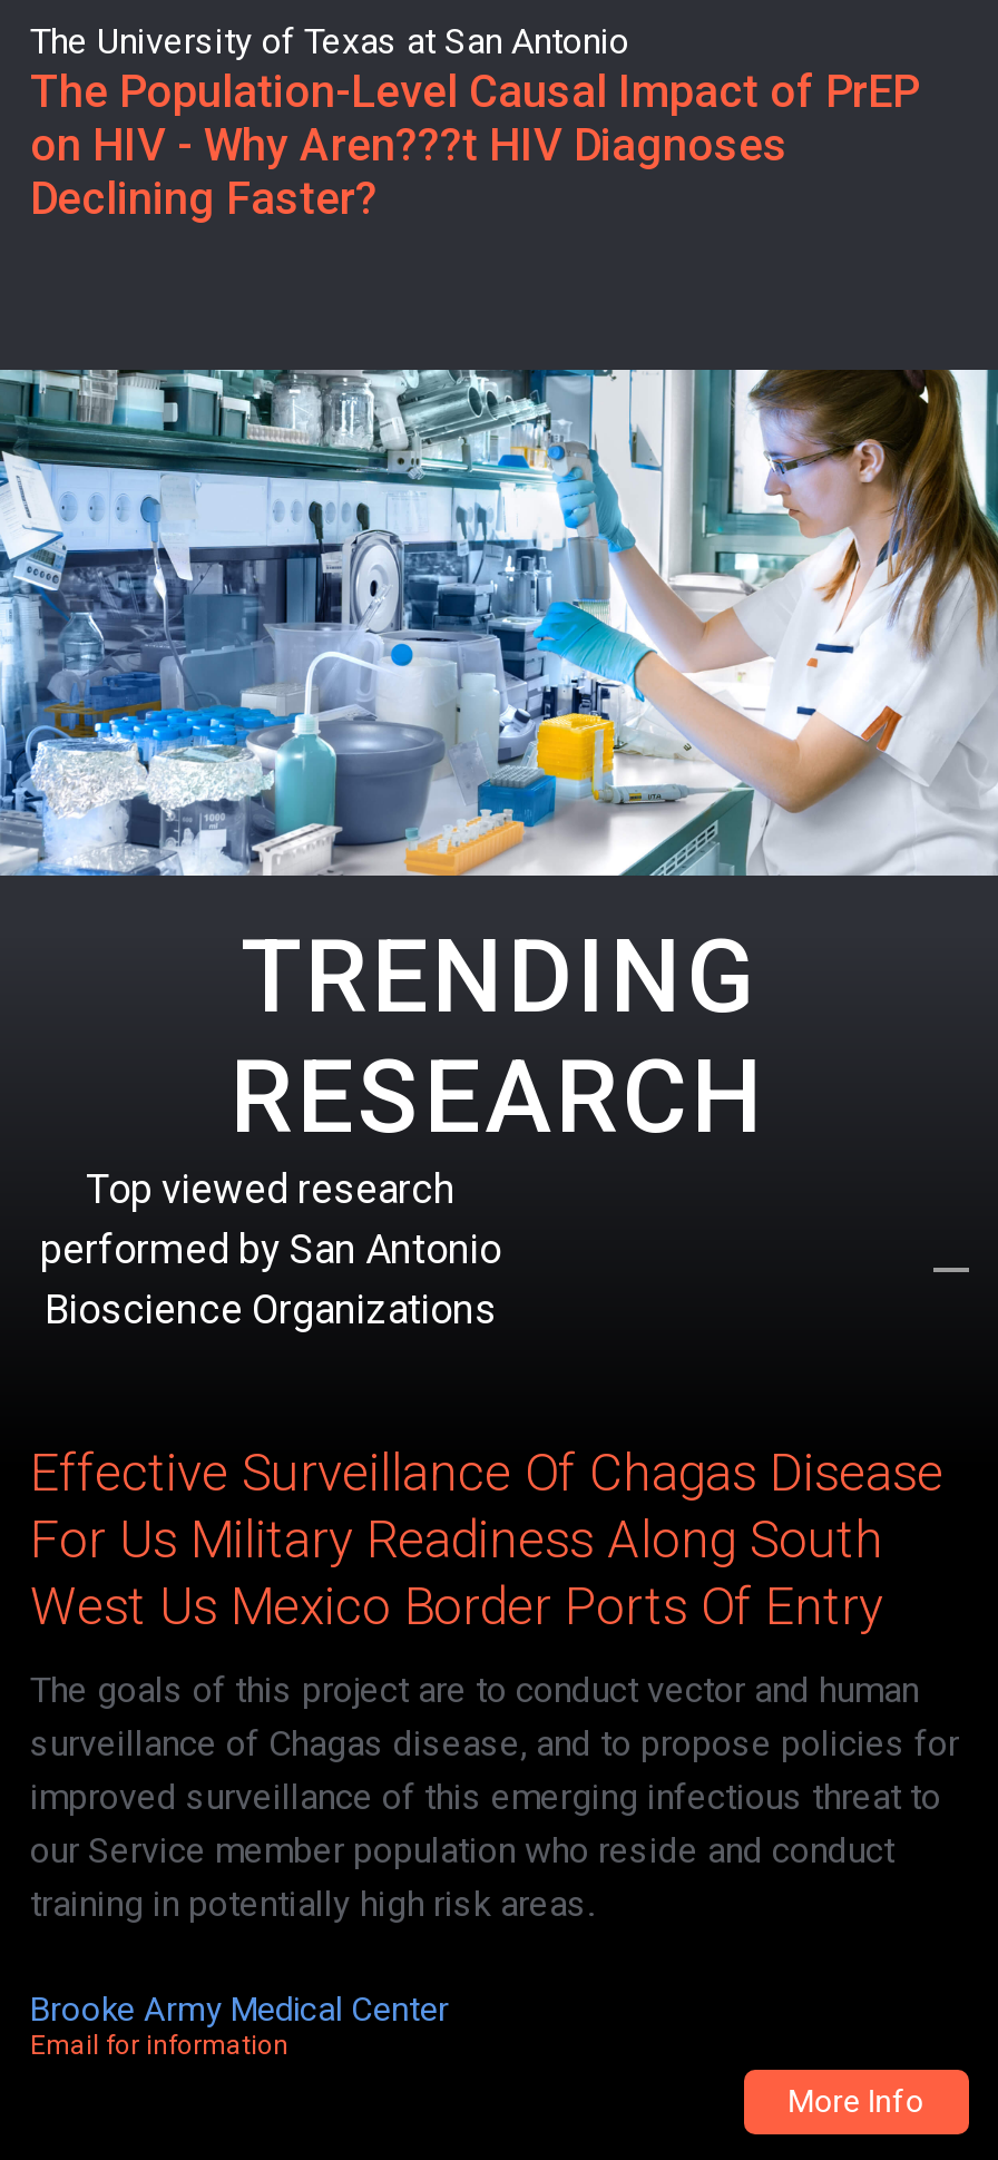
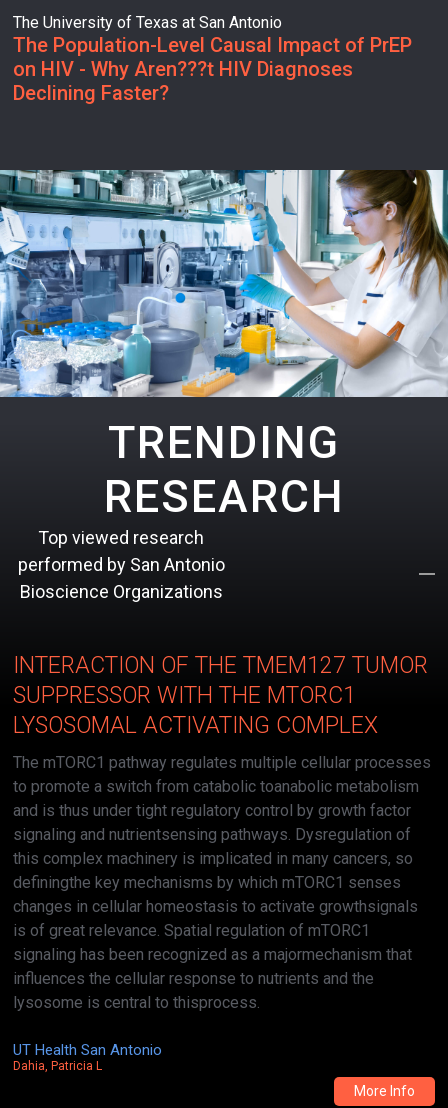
[30,1445,943,1639] Effective Surveillance Of Chagas Disease | For Us Military Readiness Along South | West Us Mexico Border Ports Of Entry -> [13,652,428,739] INTERACTION OF THE TMEM127 TUMOR | SUPPRESSOR WITH THE MTORC1 | LYSOSOMAL ACTIVATING COMPLEX
[30,1670,959,1926] The goals of this project are to conduct vector and human | surveillance of Chagas disease, and to propose policies for | improved surveillance of this emerging infectious threat to | our Service member population who reside and conduct | training in potentially high risk areas. -> [13,753,431,1012] The mTORC1 pathway regulates multiple cellular processes | to promote a switch from catabolic toanabolic metabolism | and is thus under tight regulatory control by growth factor | signaling and nutrientsensing pathways. Dysregulation of | this complex machinery is implicated in many cancers, so | definingthe key mechanisms by which mTORC1 senses | changes in cellular homeostasis to activate growthsignals | is of great relevance. Spatial regulation of mTORC1 | signaling has been recognized as a majormechanism that | influences the cellular response to nutrients and the | lysosome is central to thisprocess.
[30,1991,449,2062] Brooke Army Medical Center | Email for information -> [13,1041,162,1073] UT Health San Antonio | Dahia, Patricia L

